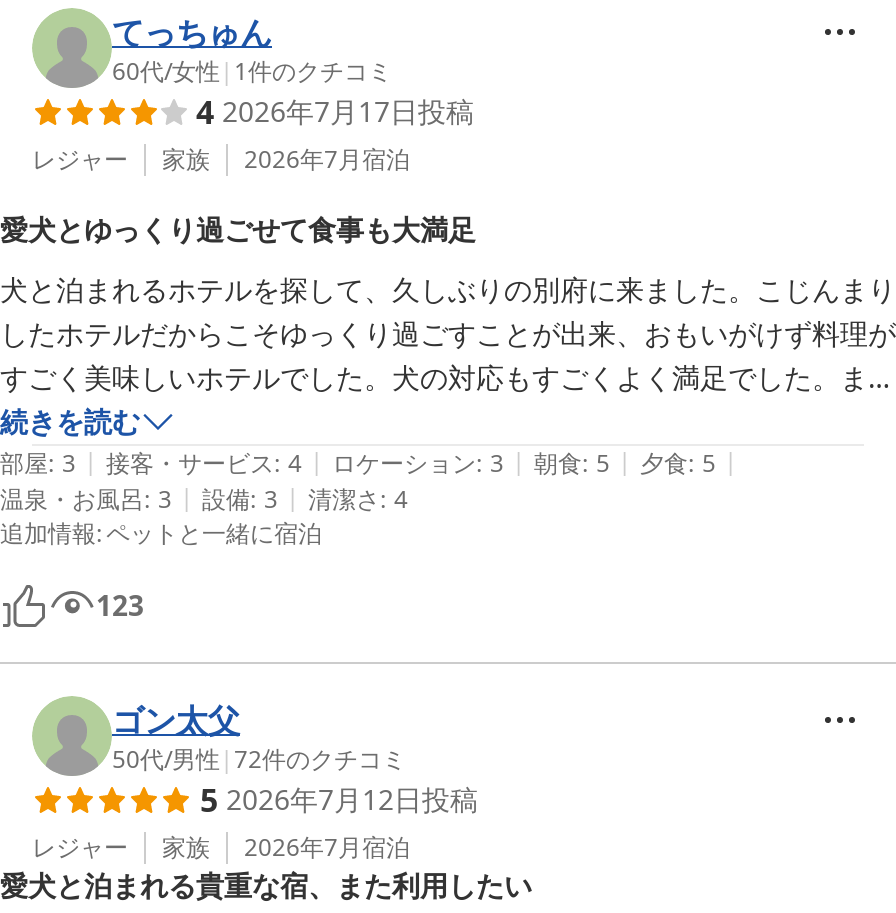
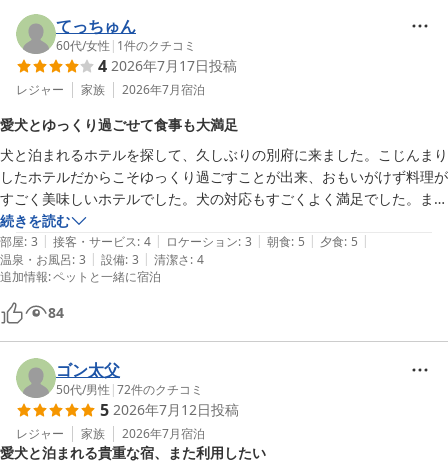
[96,586,144,624] 123 -> [48,303,64,322] 84

